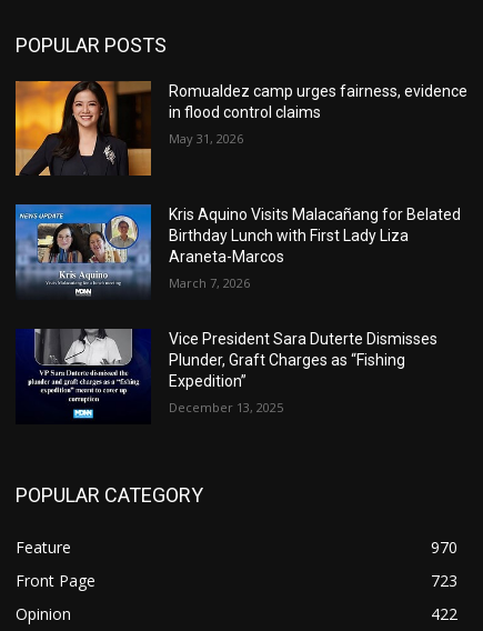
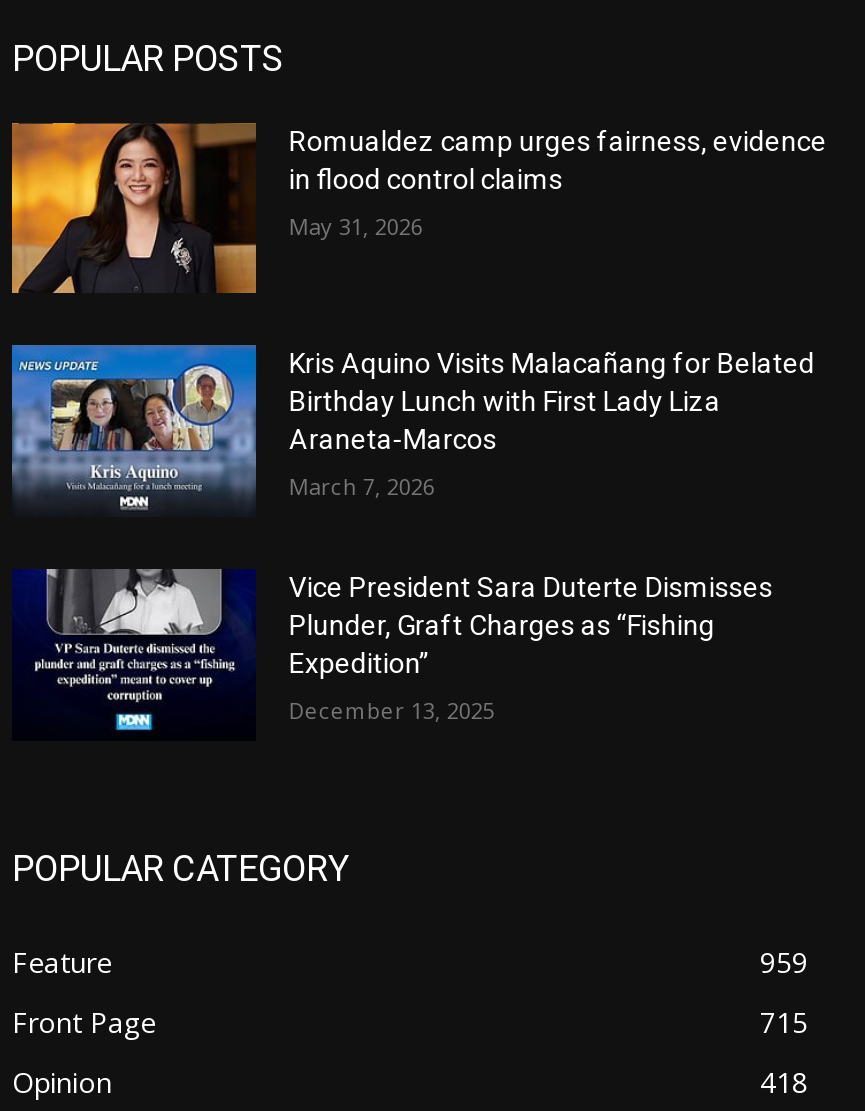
[431,536,457,557] 970 -> [760,942,808,980] 959
[431,569,457,591] 723 -> [760,1002,808,1040] 715
[431,603,457,624] 422 -> [760,1062,808,1100] 418

